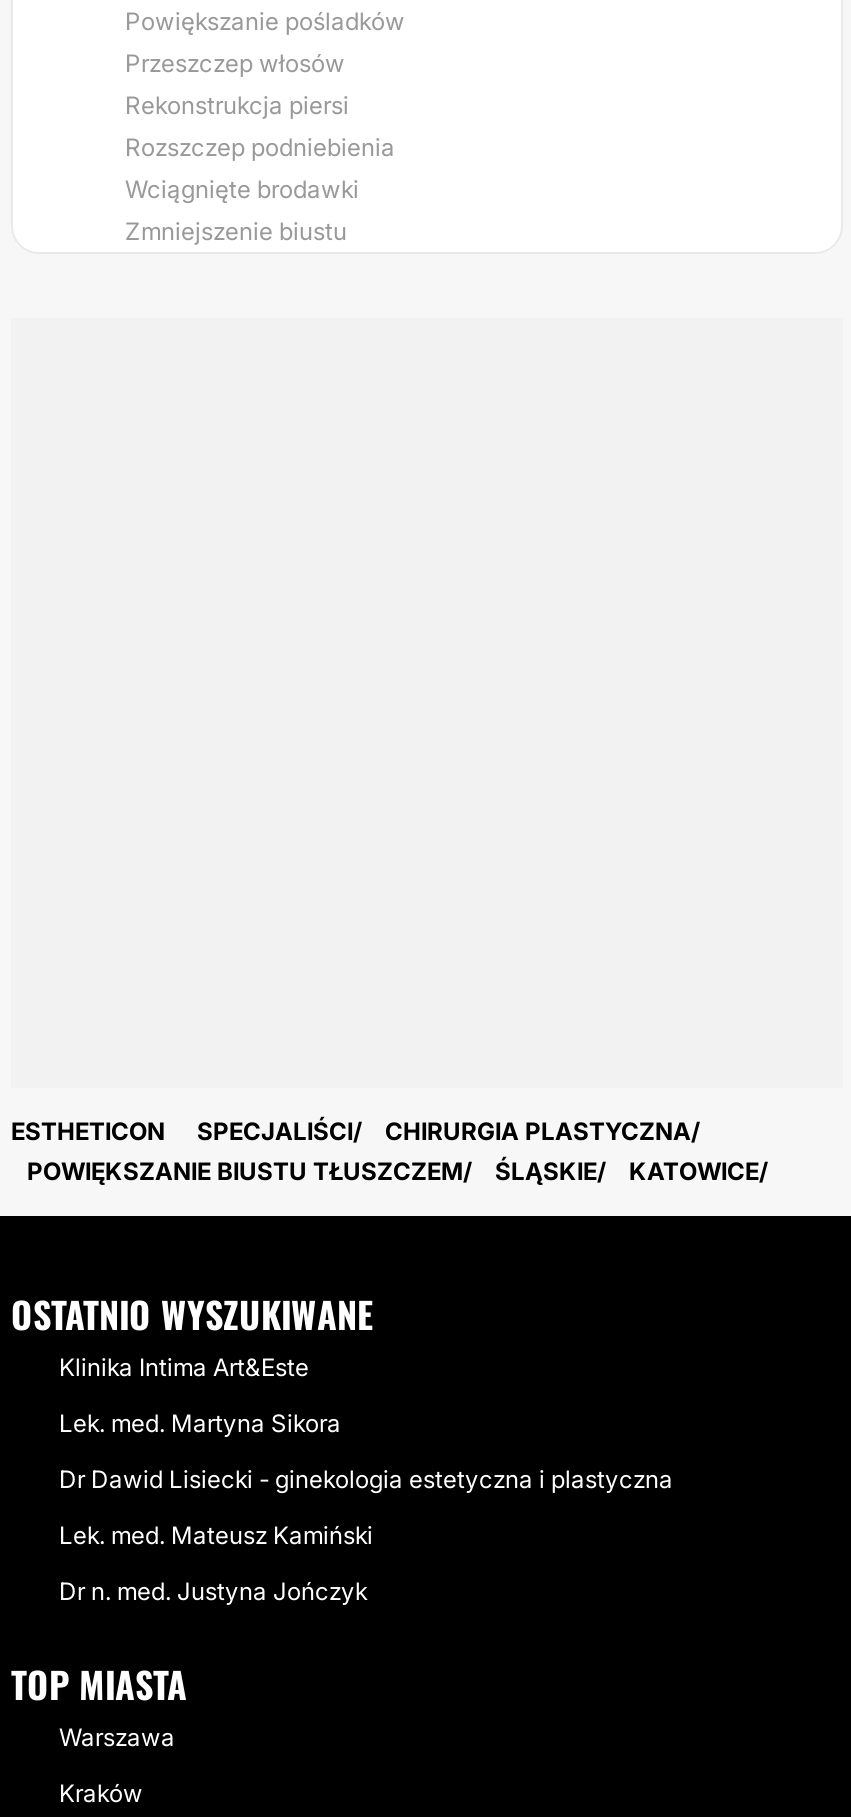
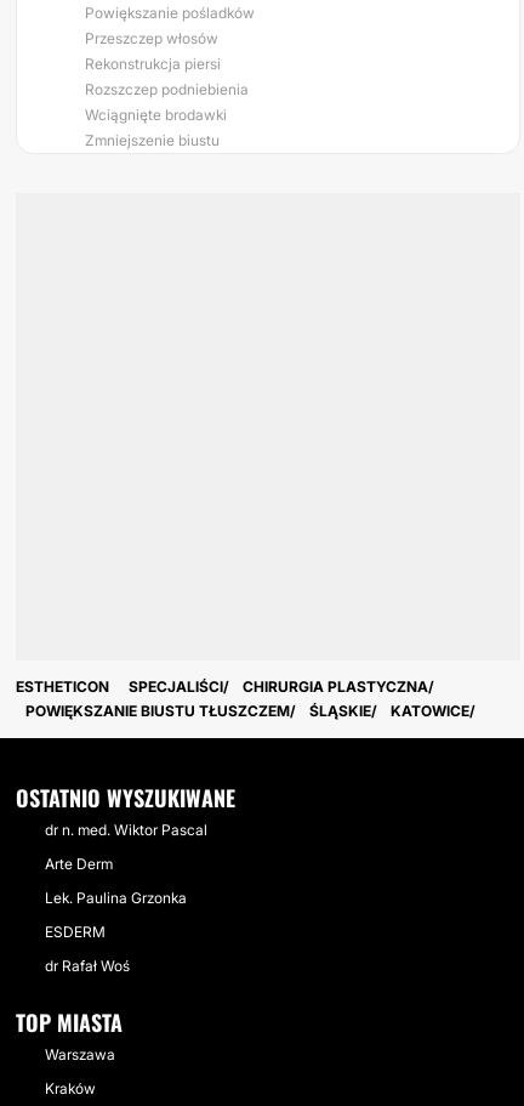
[59,1352,309,1382] Klinika Intima Art&Este -> [45,821,207,839] dr n. med. Wiktor Pascal
[59,1408,341,1438] Lek. med. Martyna Sikora -> [45,855,113,873] Arte Derm
[59,1464,673,1494] Dr Dawid Lisiecki - ginekologia estetyczna i plastyczna -> [45,889,187,907] Lek. Paulina Grzonka
[59,1520,373,1550] Lek. med. Mateusz Kamiński -> [45,923,106,941] ESDERM
[59,1576,367,1606] Dr n. med. Justyna Jończyk -> [45,957,130,975] dr Rafał Woś

